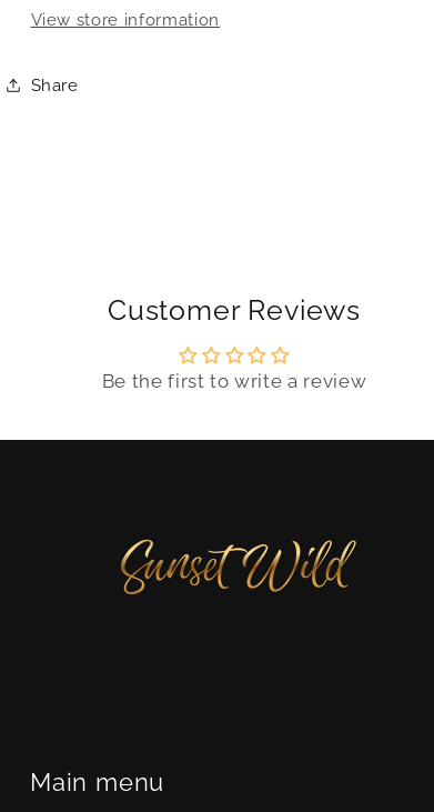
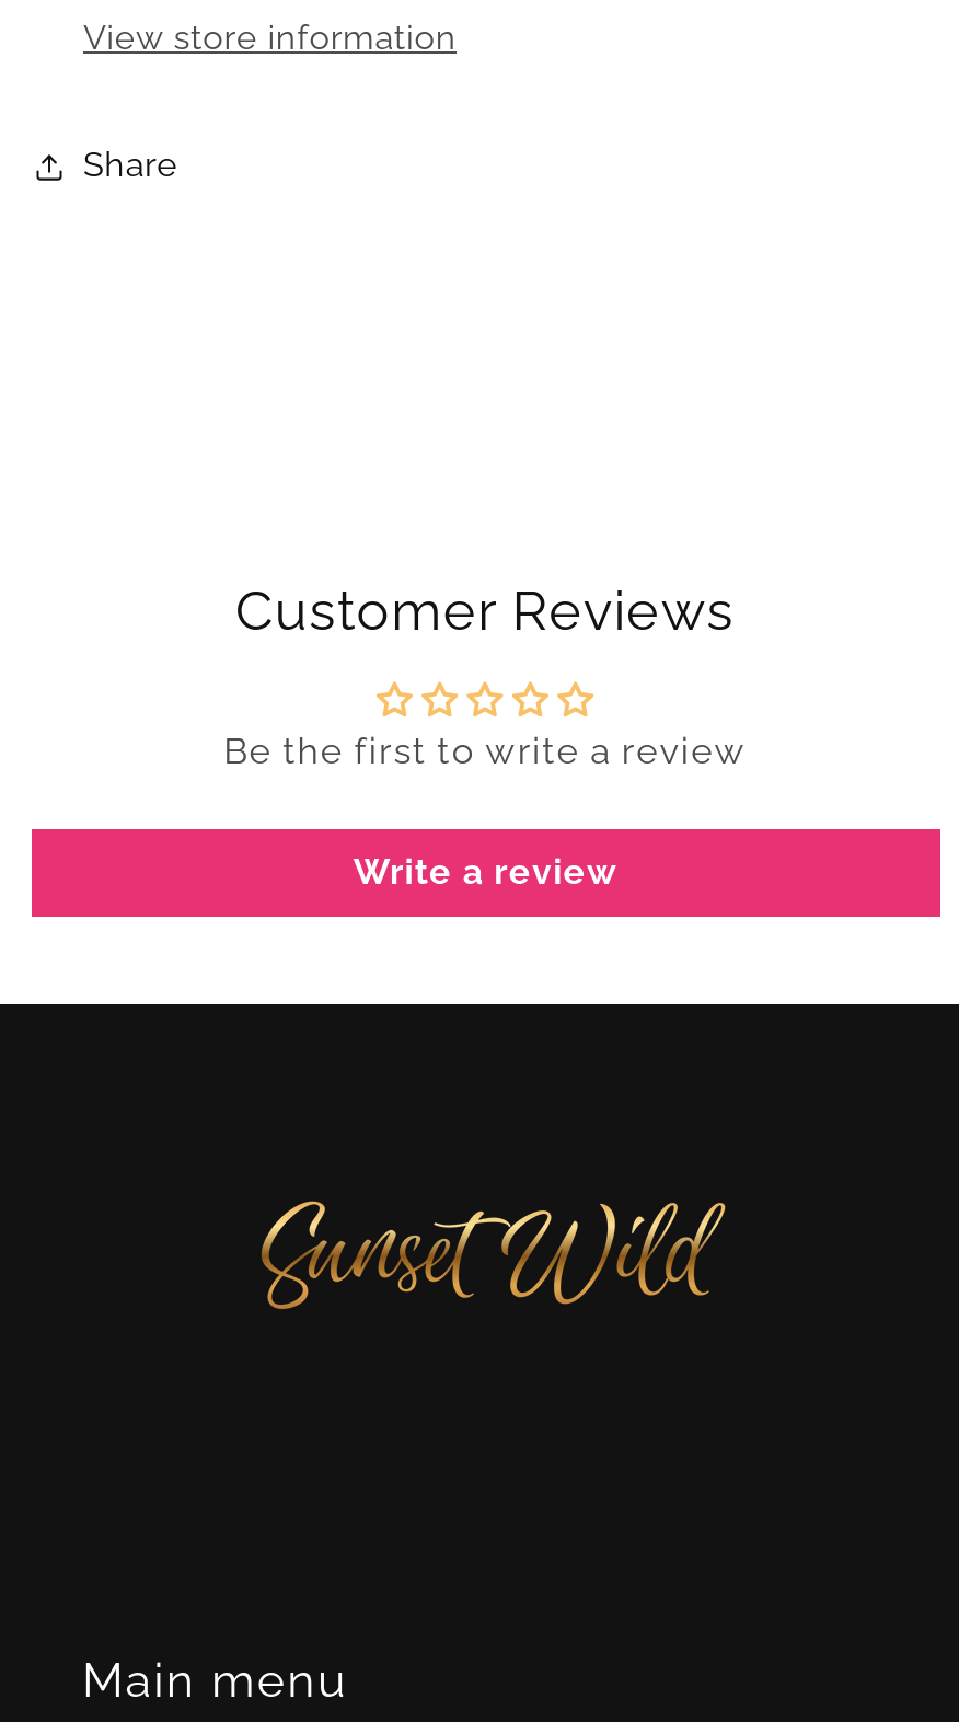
none -> [353,852,617,893] Write a review

